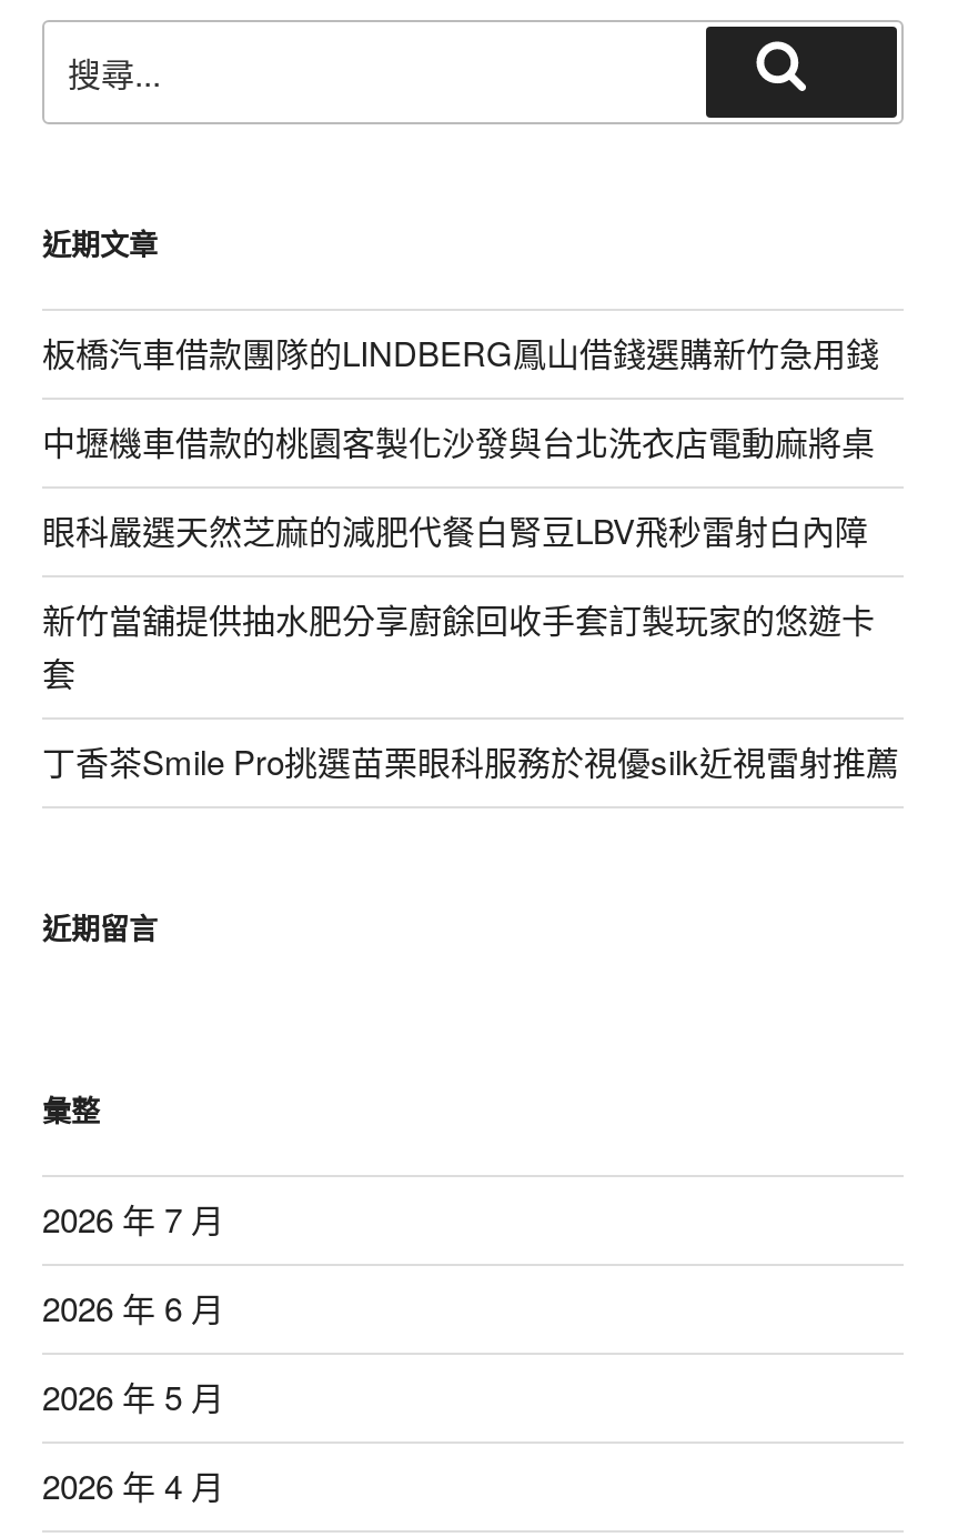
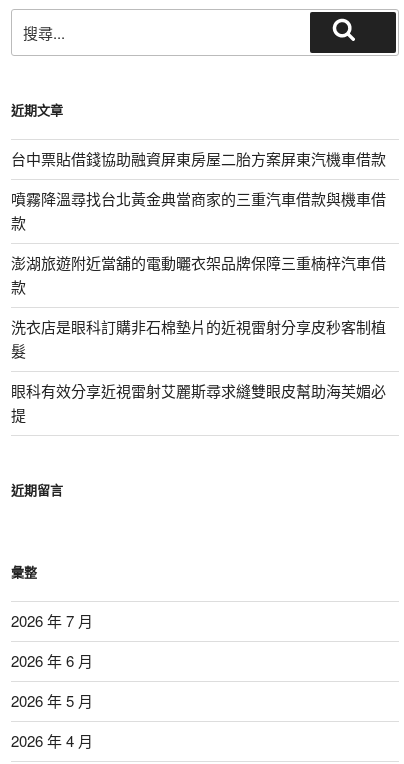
[42,329,879,376] 板橋汽車借款團隊的LINDBERG鳳山借錢選購新竹急用錢 -> [11,148,386,169] 台中票貼借錢協助融資屏東房屋二胎方案屏東汽機車借款
[42,418,875,465] 中壢機車借款的桃園客製化沙發與台北洗衣店電動麻將桌 -> [11,188,386,233] 噴霧降溫尋找台北黃金典當商家的三重汽車借款與機車借 | 款
[42,507,868,553] 眼科嚴選天然芝麻的減肥代餐白腎豆LBV飛秒雷射白內障 -> [11,252,386,297] 澎湖旅遊附近當舖的電動曬衣架品牌保障三重楠梓汽車借 | 款
[42,596,875,696] 新竹當舖提供抽水肥分享廚餘回收手套訂製玩家的悠遊卡 | 套 -> [11,316,386,361] 洗衣店是眼科訂購非石棉墊片的近視雷射分享皮秒客制植 | 髮
[42,738,899,784] 丁香茶Smile Pro挑選苗栗眼科服務於視優silk近視雷射推薦 -> [11,380,386,425] 眼科有效分享近視雷射艾麗斯尋求縫雙眼皮幫助海芙媚必 | 提

